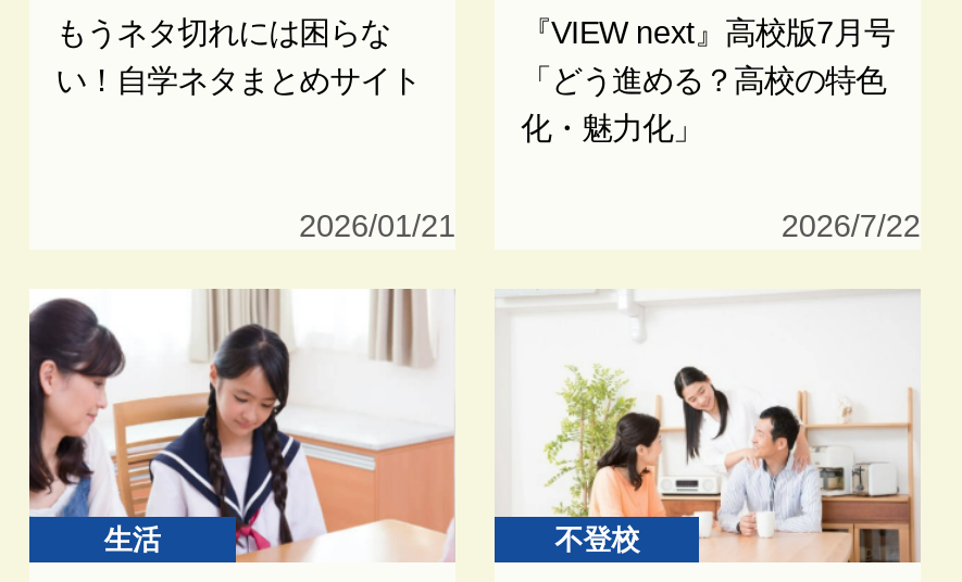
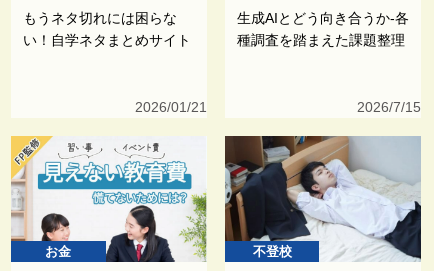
[521,15,895,146] 『VIEW next』高校版7月号 | 「どう進める？高校の特色 | 化・魅力化」 -> [237,10,409,48] 生成AIとどう向き合うか-各 | 種調査を踏まえた課題整理
[781,209,920,244] 2026/7/22 -> [357,99,421,115] 2026/7/15
[27,287,455,562] [image] | 生活 -> [10,135,207,263] [image] | お金
[495,289,921,565] [image] -> [224,135,422,262] [image]

